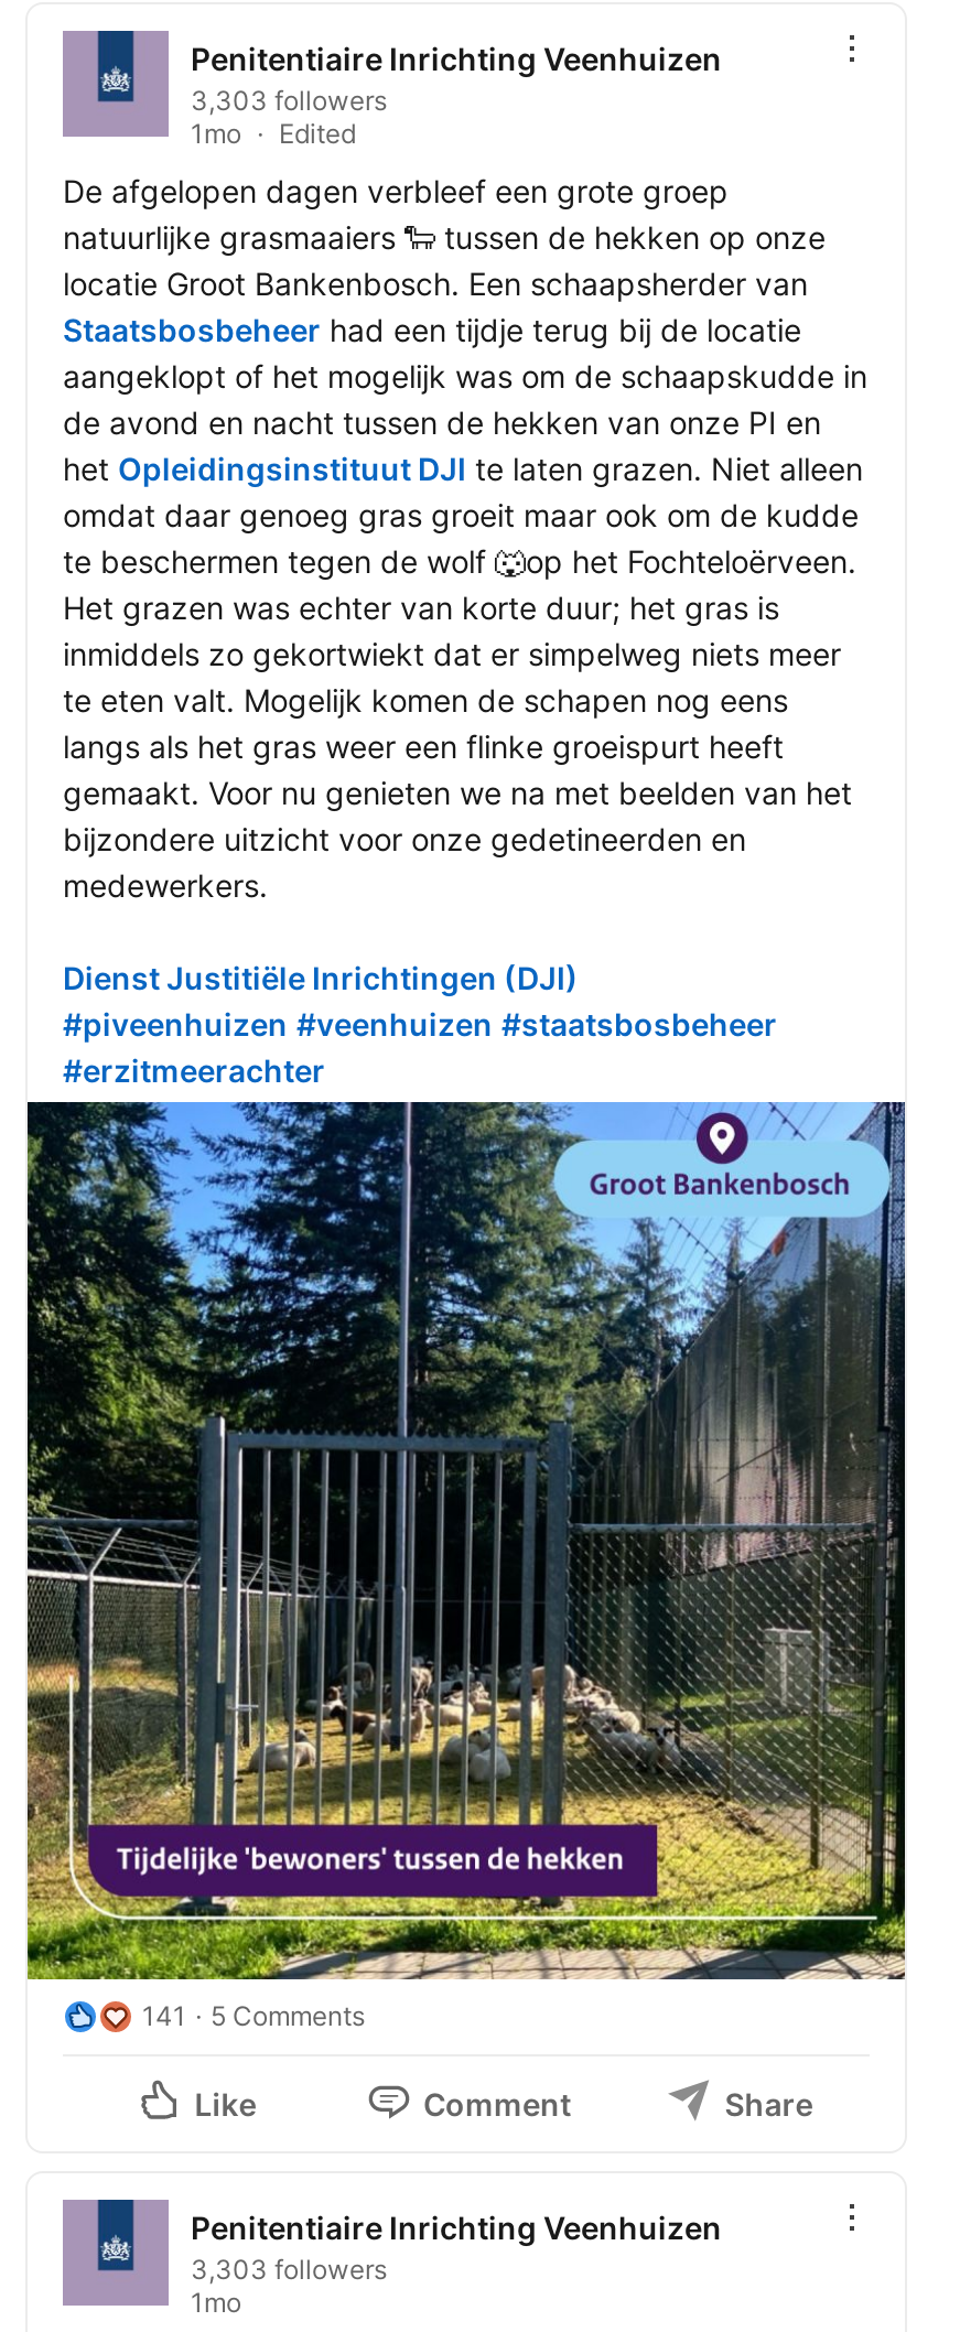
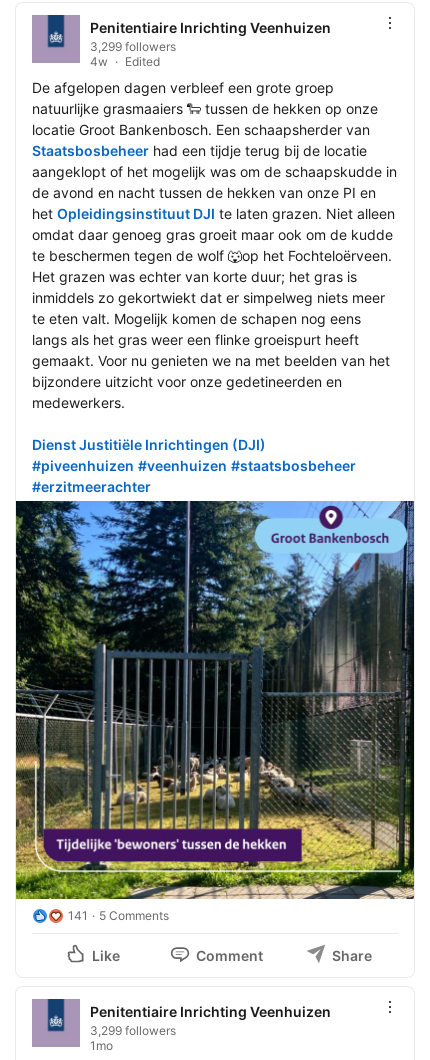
[191,84,387,151] 3,303 followers | 1mo -> [90,39,176,69] 3,299 followers | 4w
[191,2253,387,2286] 3,303 followers -> [90,1023,176,1038] 3,299 followers

